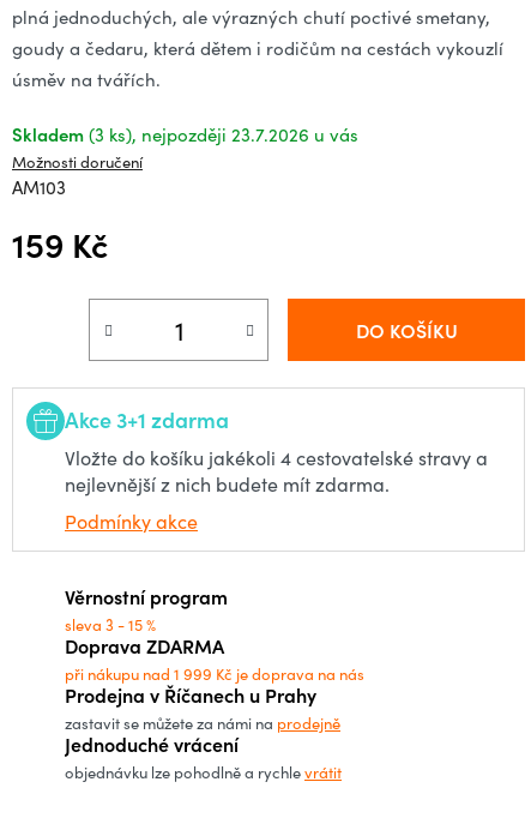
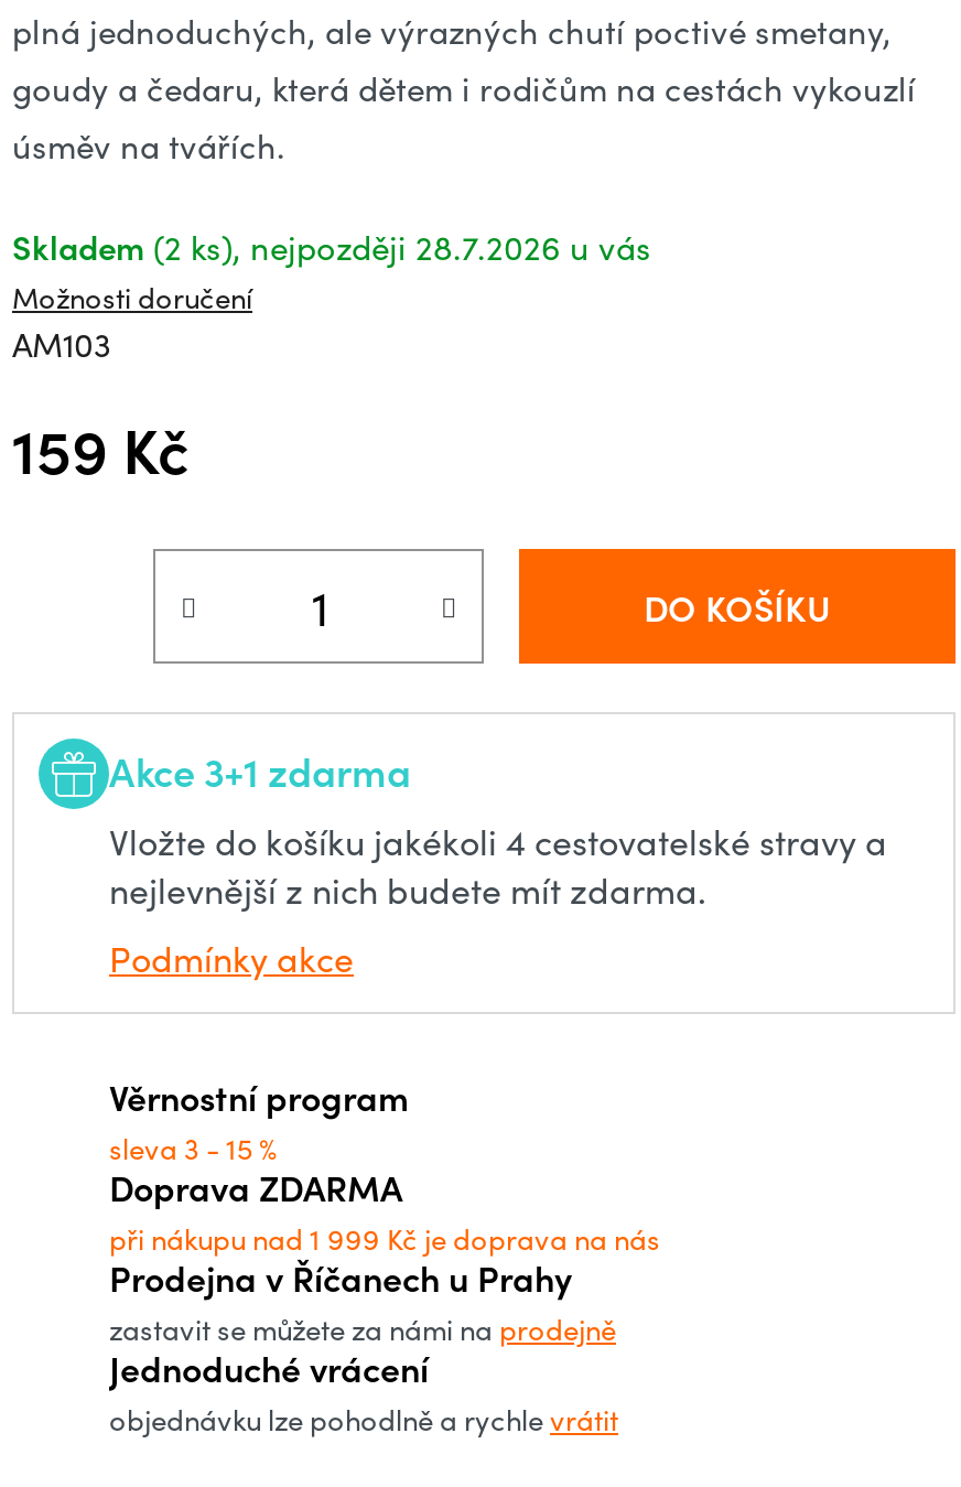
[12,121,132,146] Skladem (3 ks) -> [12,222,233,269] Skladem (2 ks)
[227,122,314,146] 23.7.2026 -> [407,224,570,269] 28.7.2026

